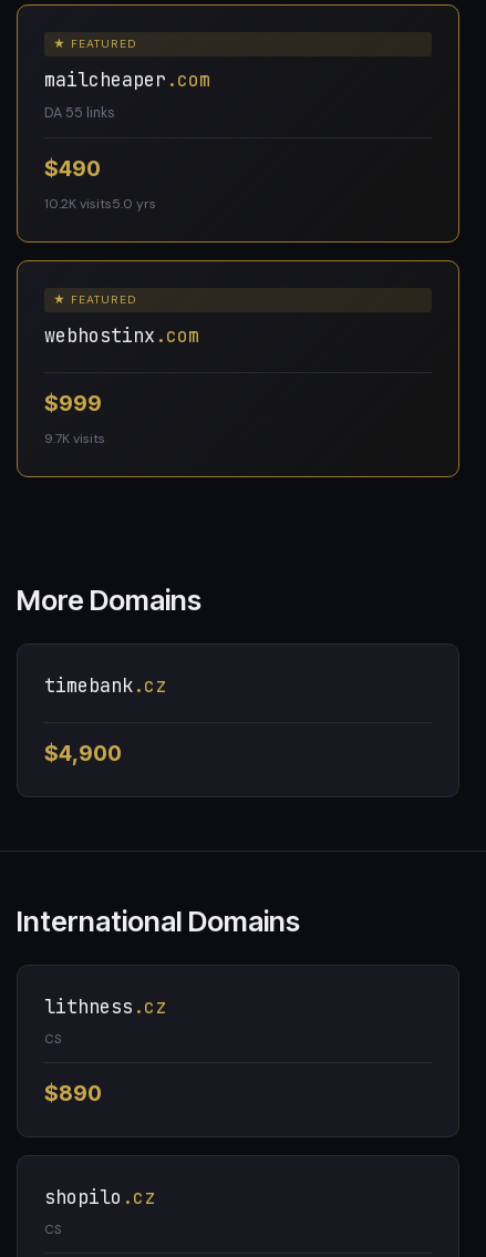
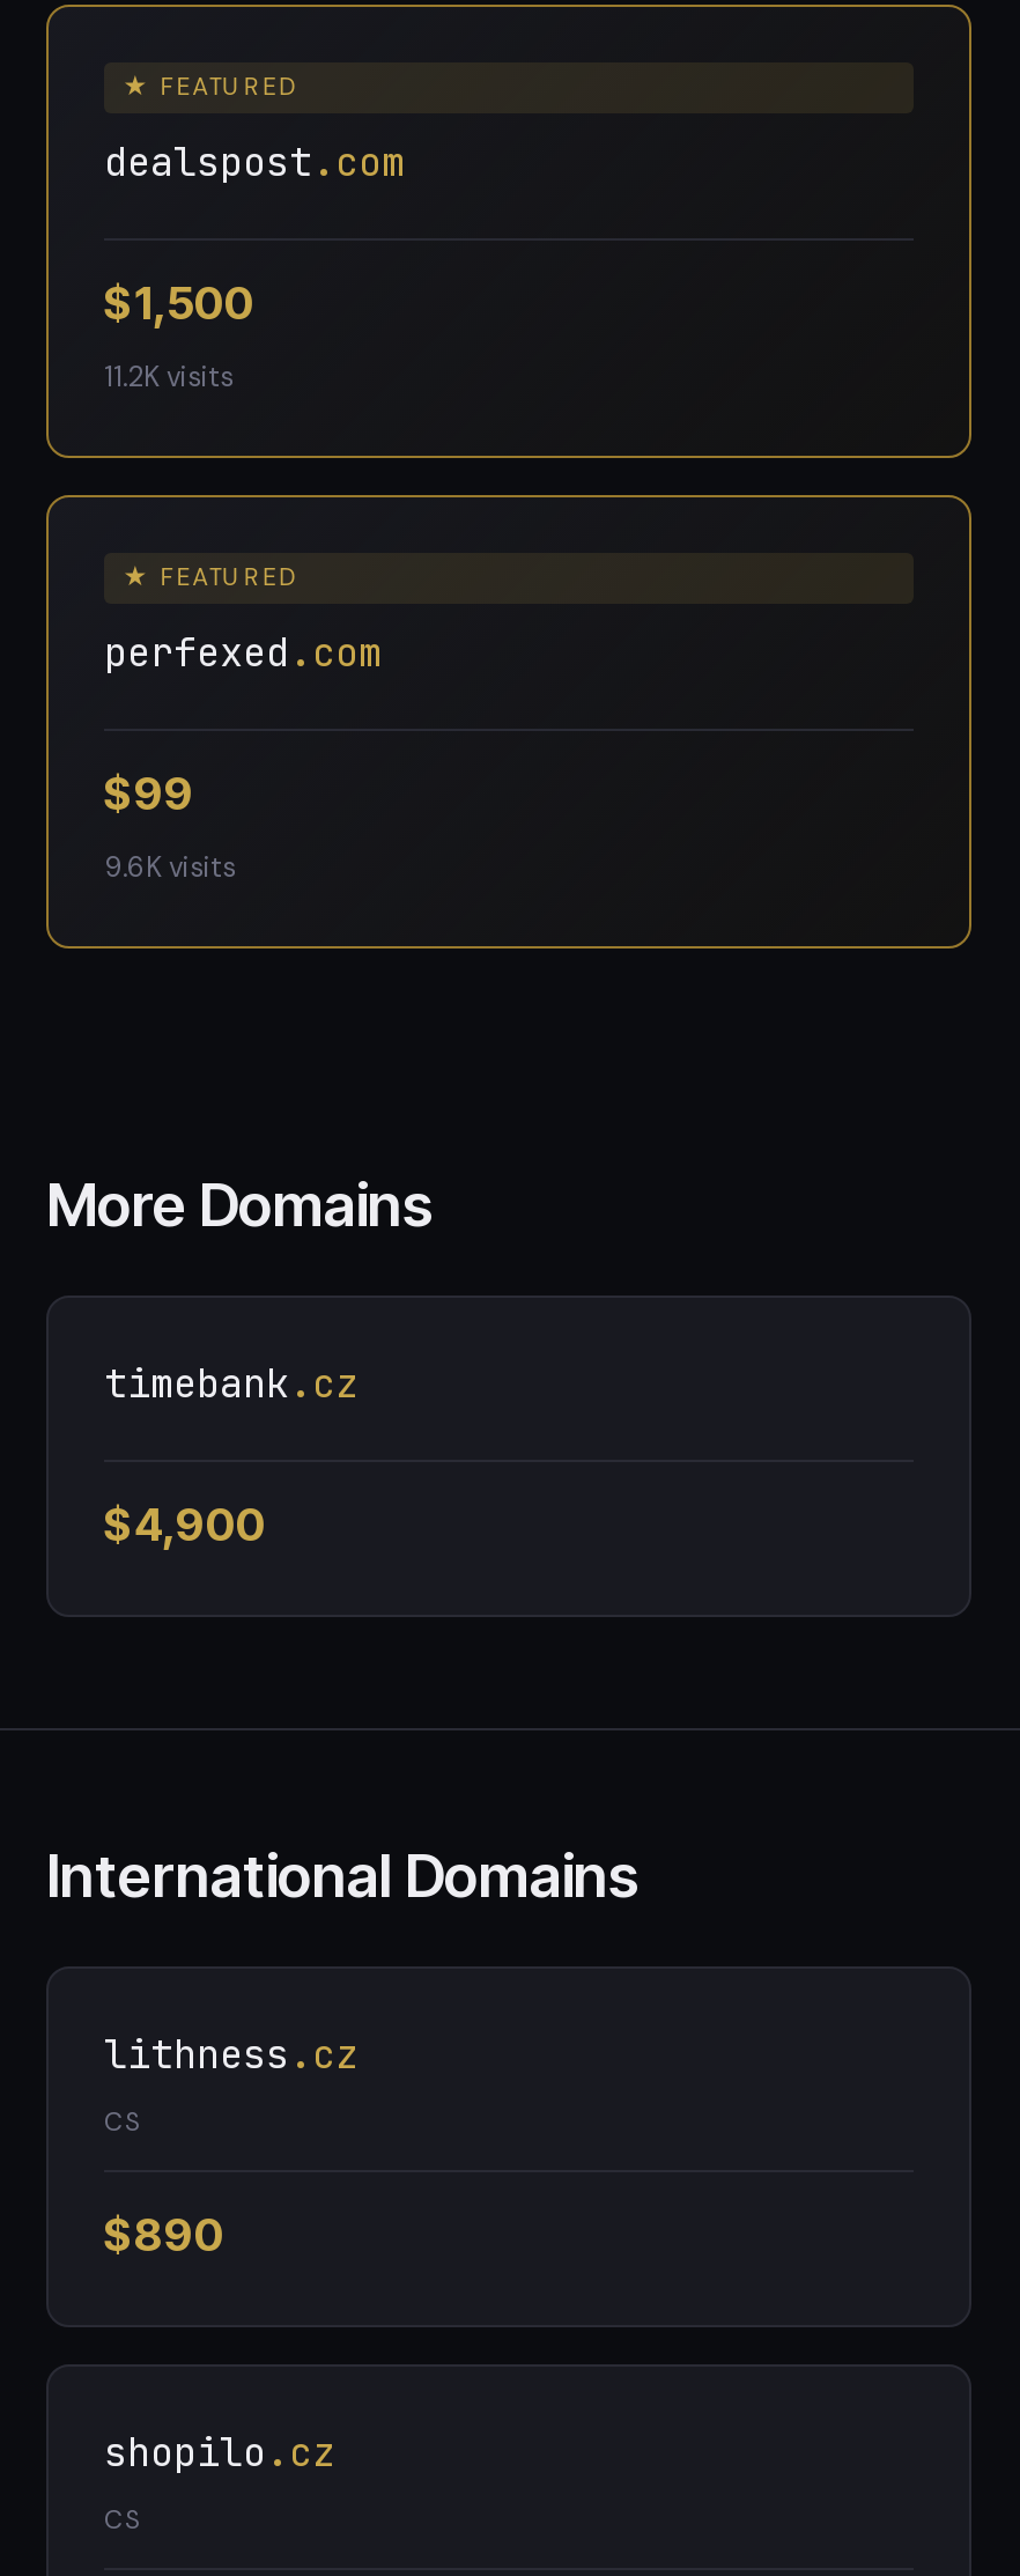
[44,68,210,213] mailcheaper.com | DA 55 links | $490 | 10.2K visits5.0 yrs -> [104,136,405,396] dealspost.com | $1,500 | 11.2K visits
[44,323,199,348] webhostinx.com -> [104,627,382,678] perfexed.com
[44,390,102,416] $999 -> [104,766,194,821] $99
[44,430,105,447] 9.7K visits -> [104,849,236,886] 9.6K visits

